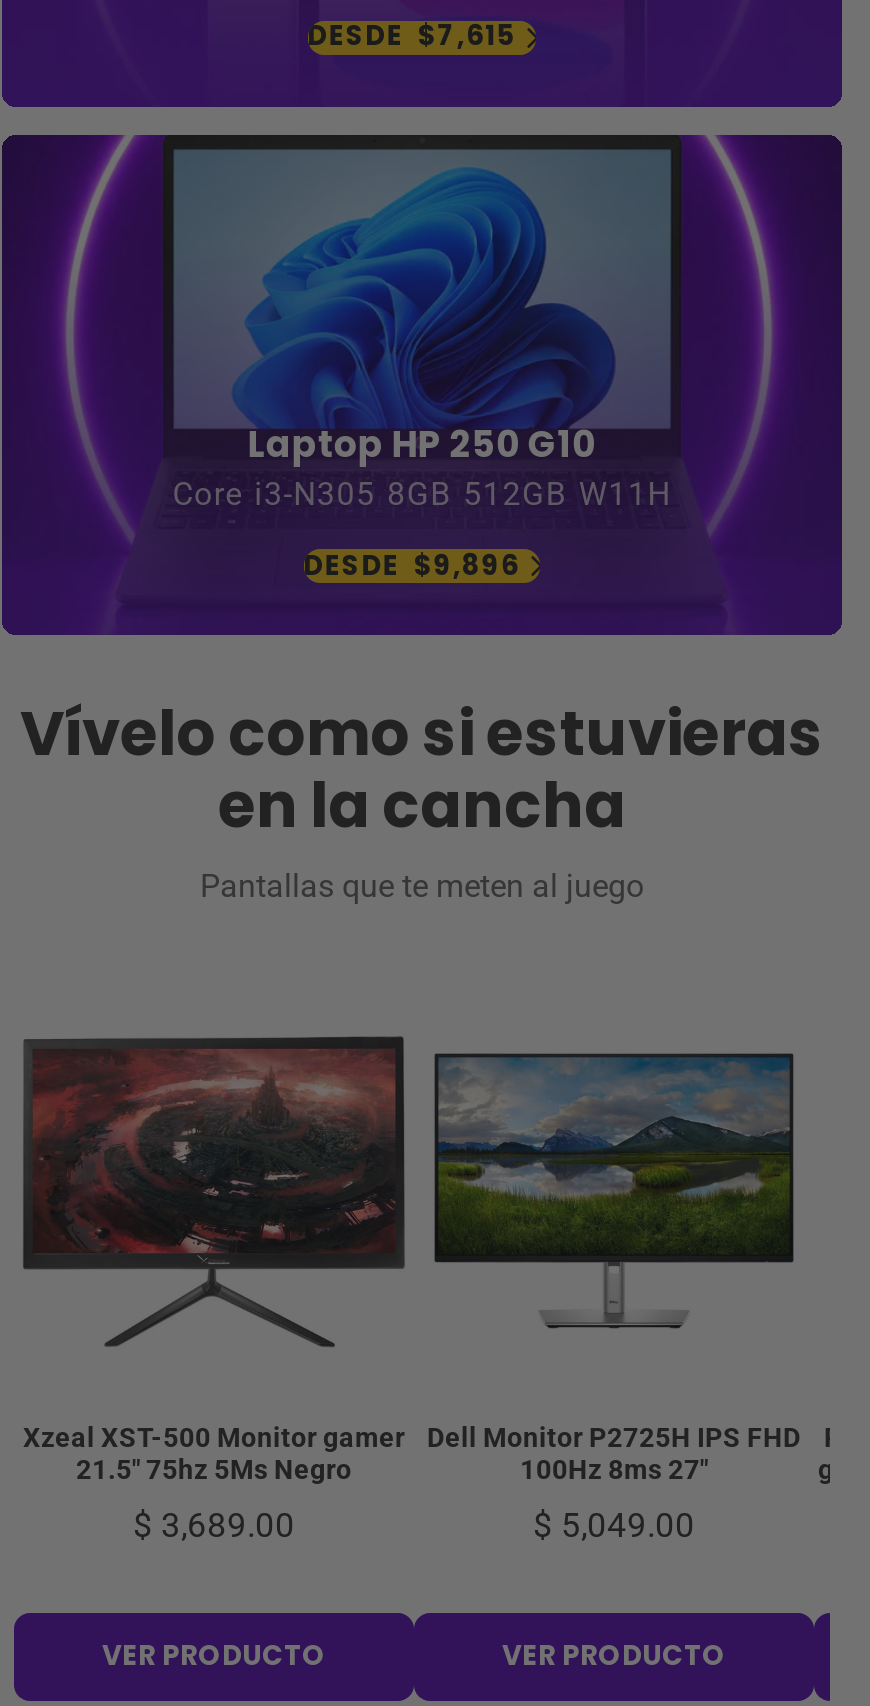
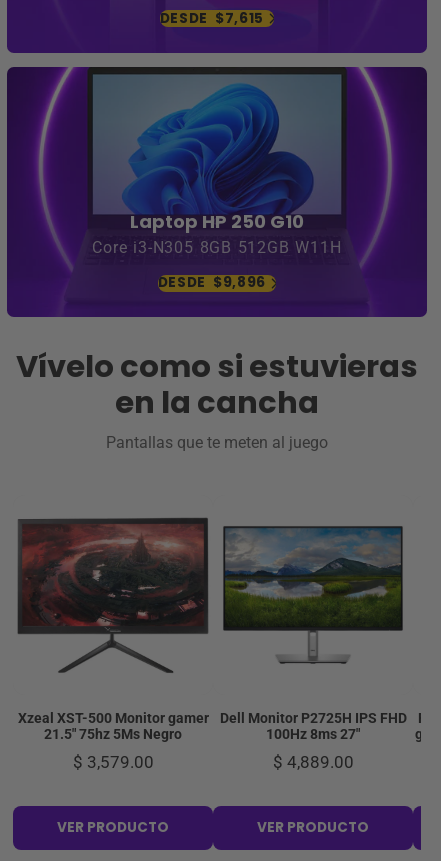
[133,1505,295,1545] $ 3,689.00 -> [72,752,153,772] $ 3,579.00
[533,1505,695,1545] $ 5,049.00 -> [272,752,353,772] $ 4,889.00

